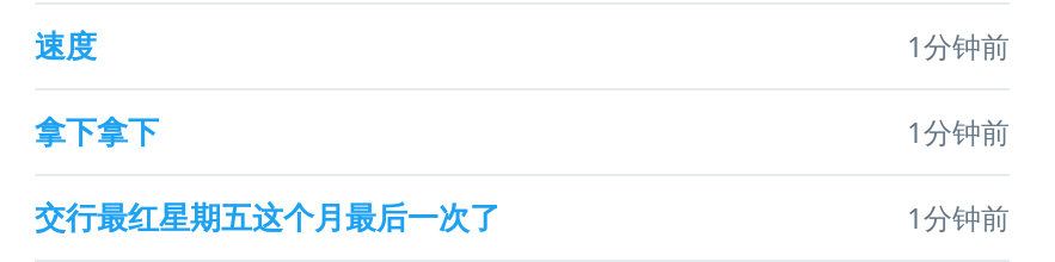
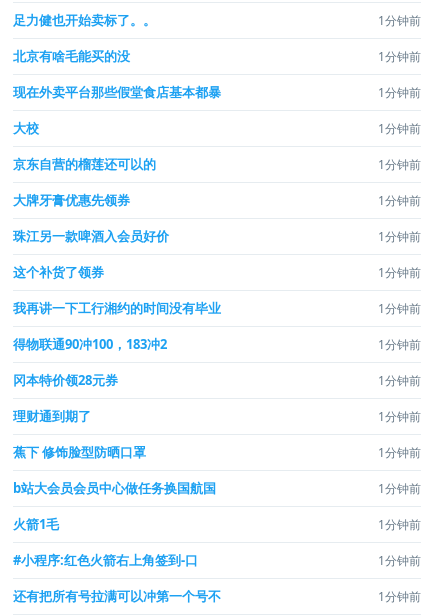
[35,24,97,67] 速度 -> [13,11,156,29] 足力健也开始卖标了。。
[35,110,159,152] 拿下拿下 -> [13,47,130,65] 北京有啥毛能买的没
[35,195,501,238] 交行最红星期五这个月最后一次了 -> [13,83,421,605] 现在外卖平台那些假堂食店基本都暴 | 1分钟前 | 大校 | 1分钟前 | 京东自营的榴莲还可以的 | 1分钟前 | 大牌牙膏优惠先领券 | 1分钟前 | 珠江另一款啤酒入会员好价 | 1分钟前 | 这个补货了领券 | 1分钟前 | 我再讲一下工行湘约的时间没有毕业 | 1分钟前 | 得物联通90冲100，183冲2 | 1分钟前 | 冈本特价领28元券 | 1分钟前 | 理财通到期了 | 1分钟前 | 蕉下 修饰脸型防晒口罩 | 1分钟前 | b站大会员会员中心做任务换国航国 | 1分钟前 | 火箭1毛 | 1分钟前 | #小程序:红色火箭右上角签到-口 | 1分钟前 | 还有把所有号拉满可以冲第一个号不

